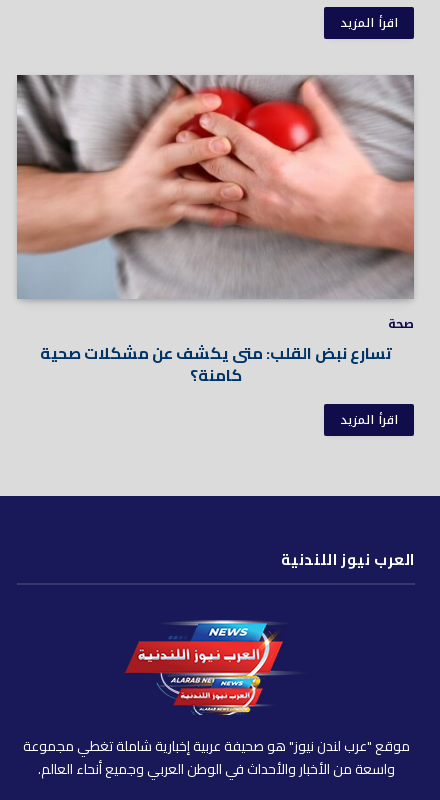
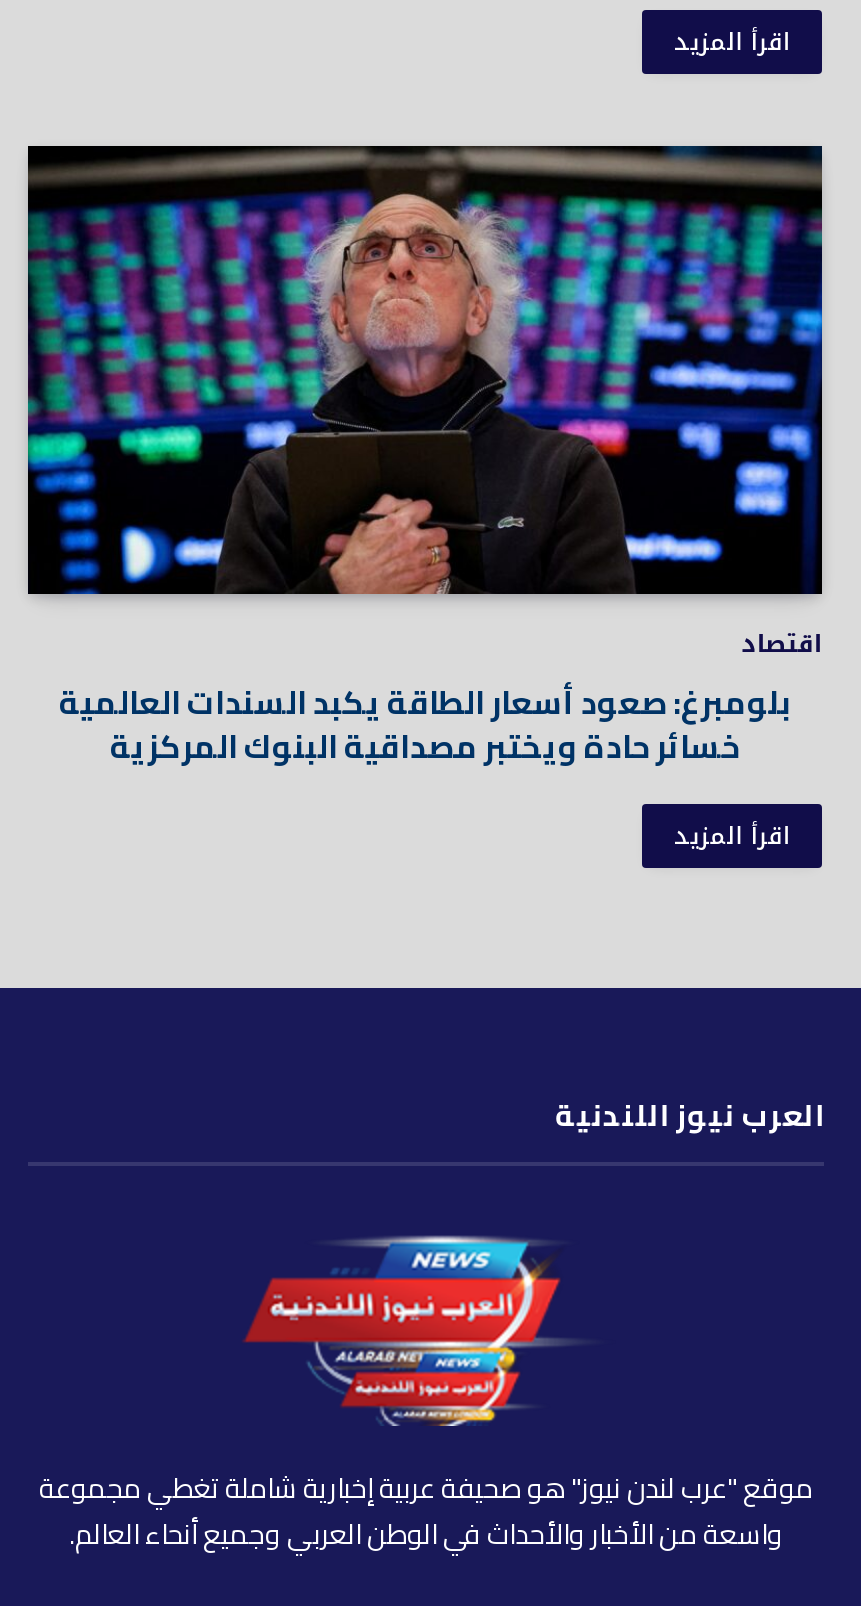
[16,75,415,390] [image] | صحة | تسارع نبض القلب: متى يكشف عن مشكلات صحية | كامنة؟ -> [26,144,824,775] [image] | اقتصاد | بلومبرغ: صعود أسعار الطاقة يكبد السندات العالمية | خسائر حادة ويختبر مصداقية البنوك المركزية

